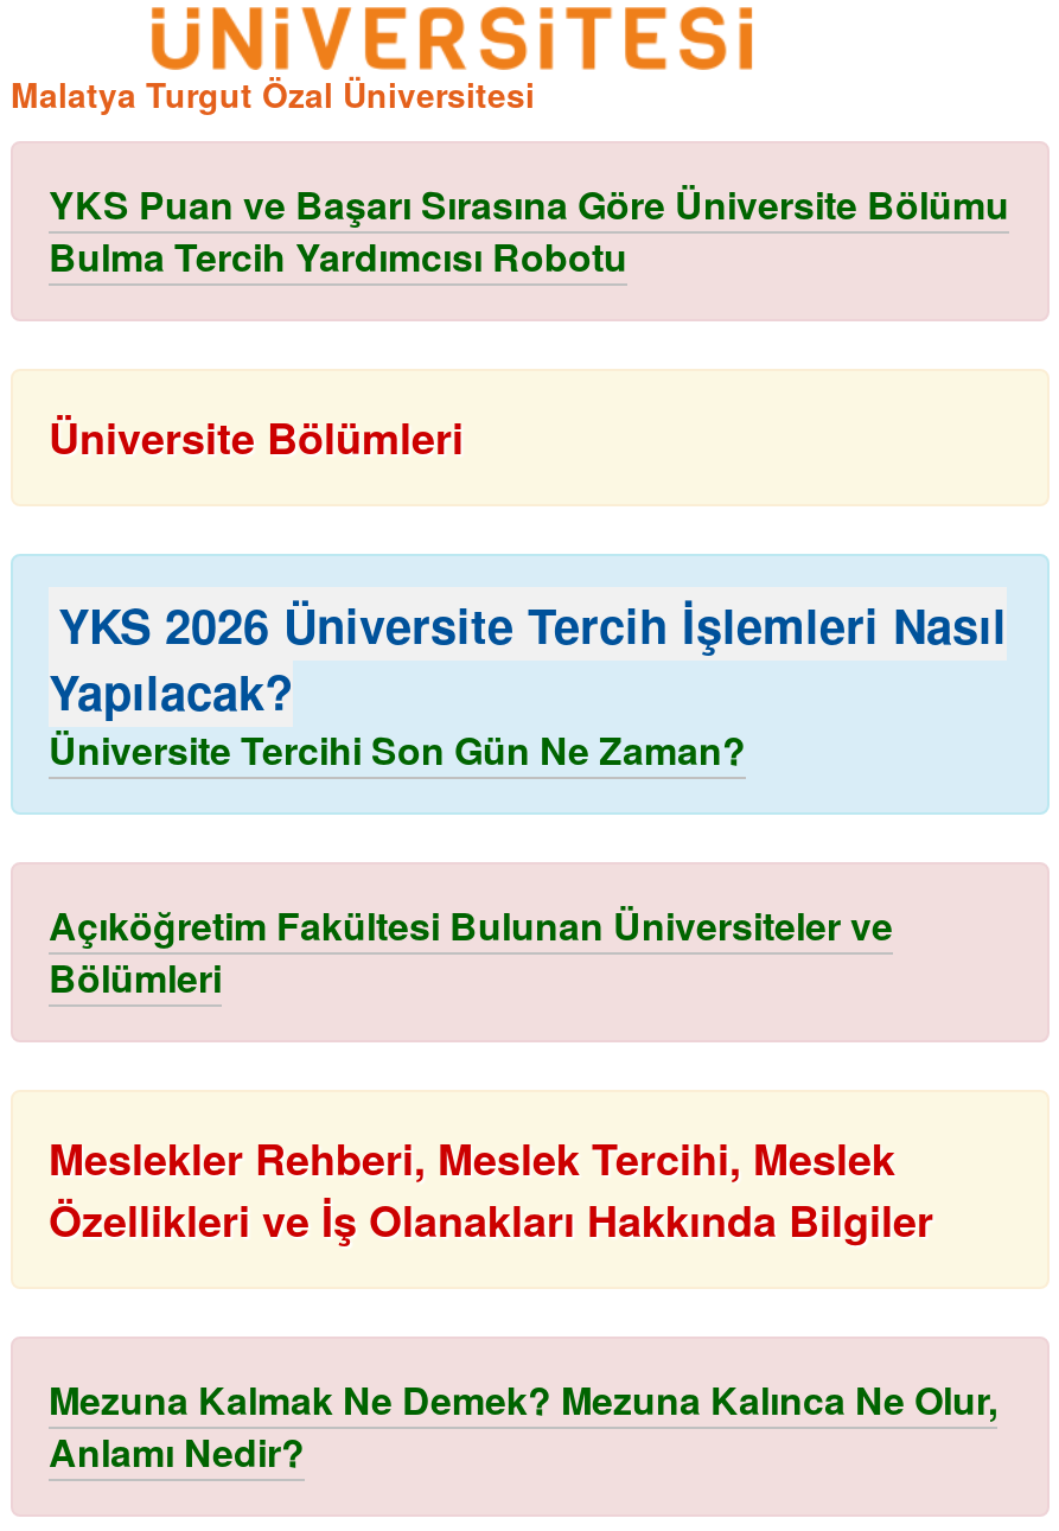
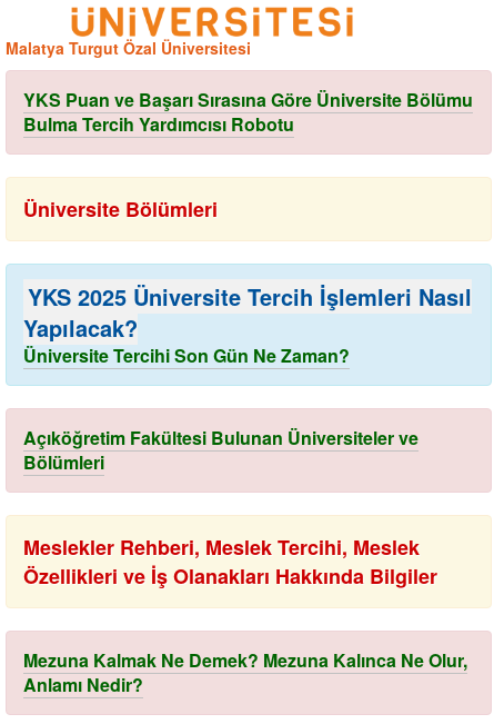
[58,589,1007,658] YKS 2026 Üniversite Tercih İşlemleri Nasıl -> [28,280,472,312] YKS 2025 Üniversite Tercih İşlemleri Nasıl

